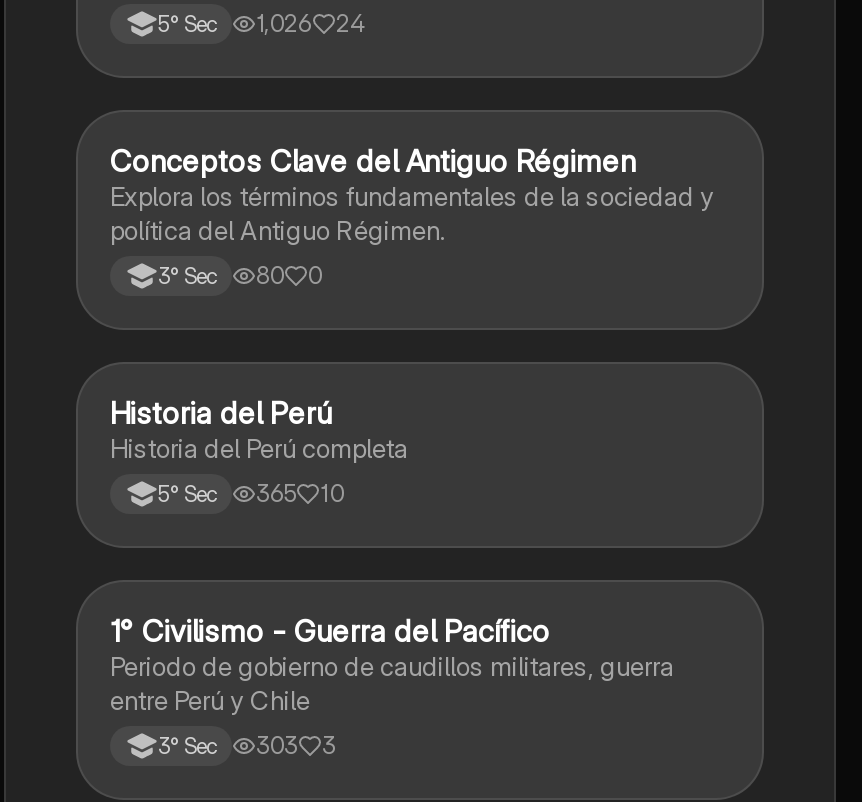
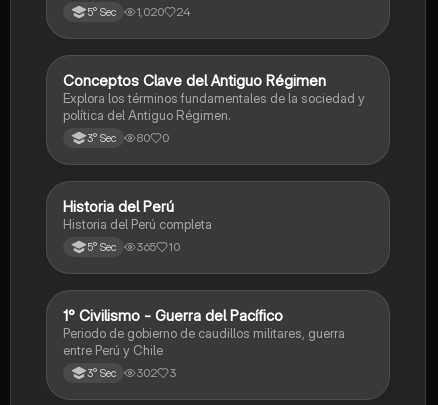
[158,9,366,39] 5° Sec 1,026 24 -> [87,4,191,19] 5° Sec 1,020 24
[158,731,336,761] 3° Sec 303 3 -> [87,365,176,380] 3° Sec 302 3

